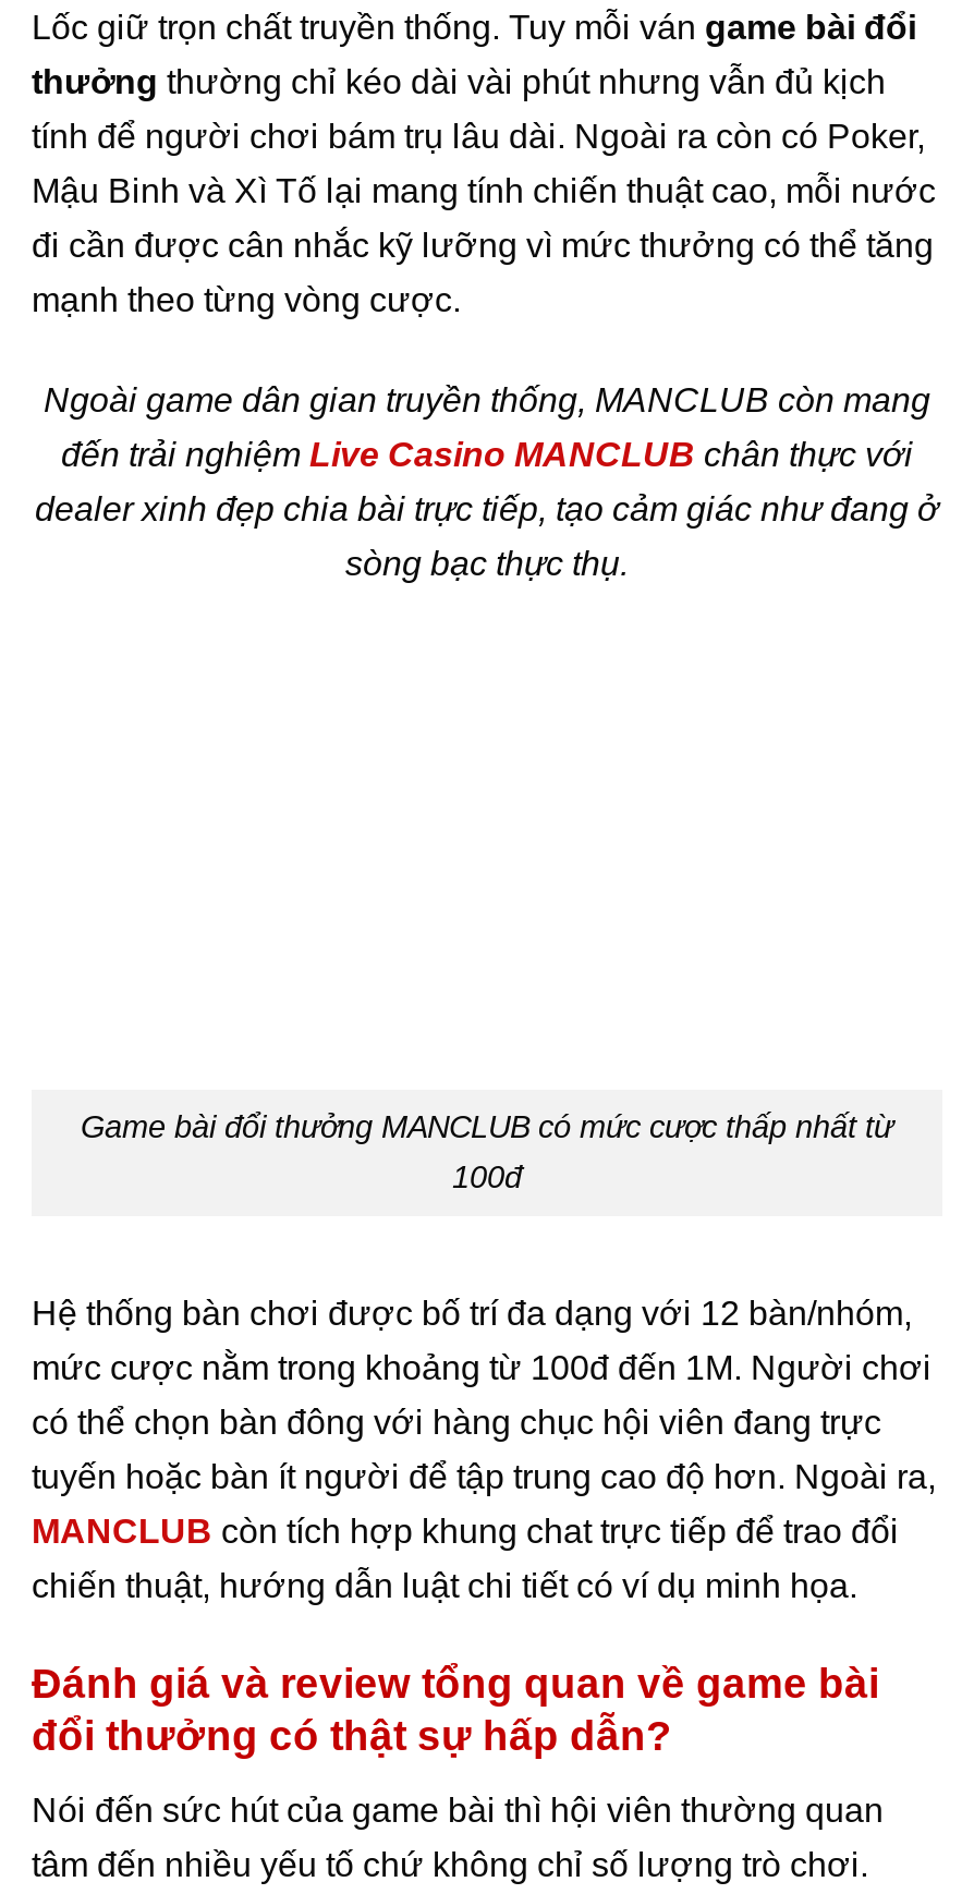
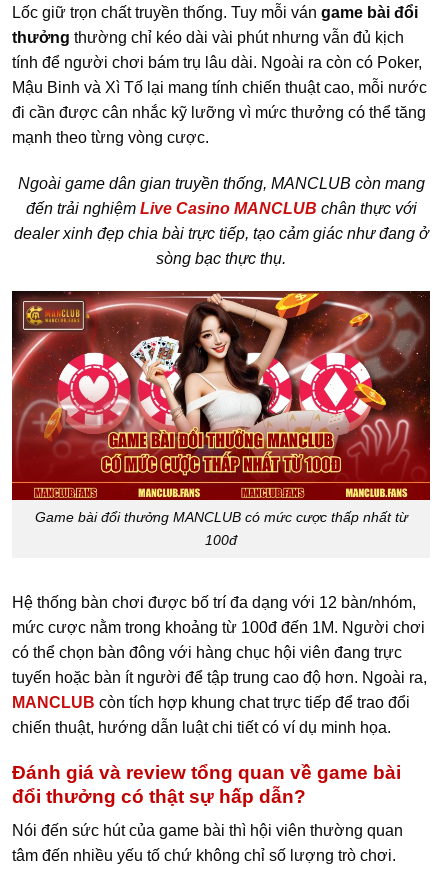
none -> [11,290,431,501] [image]

